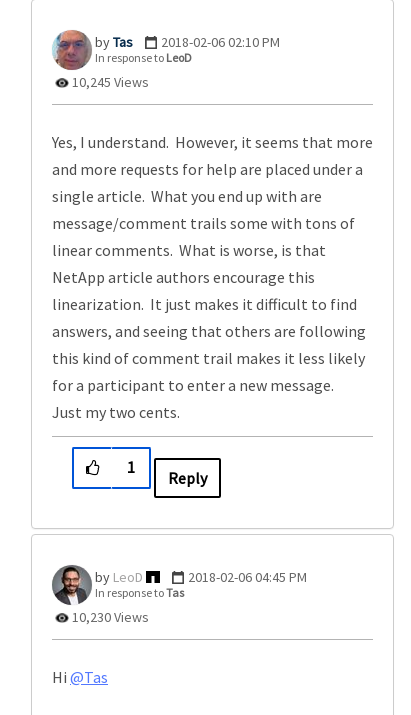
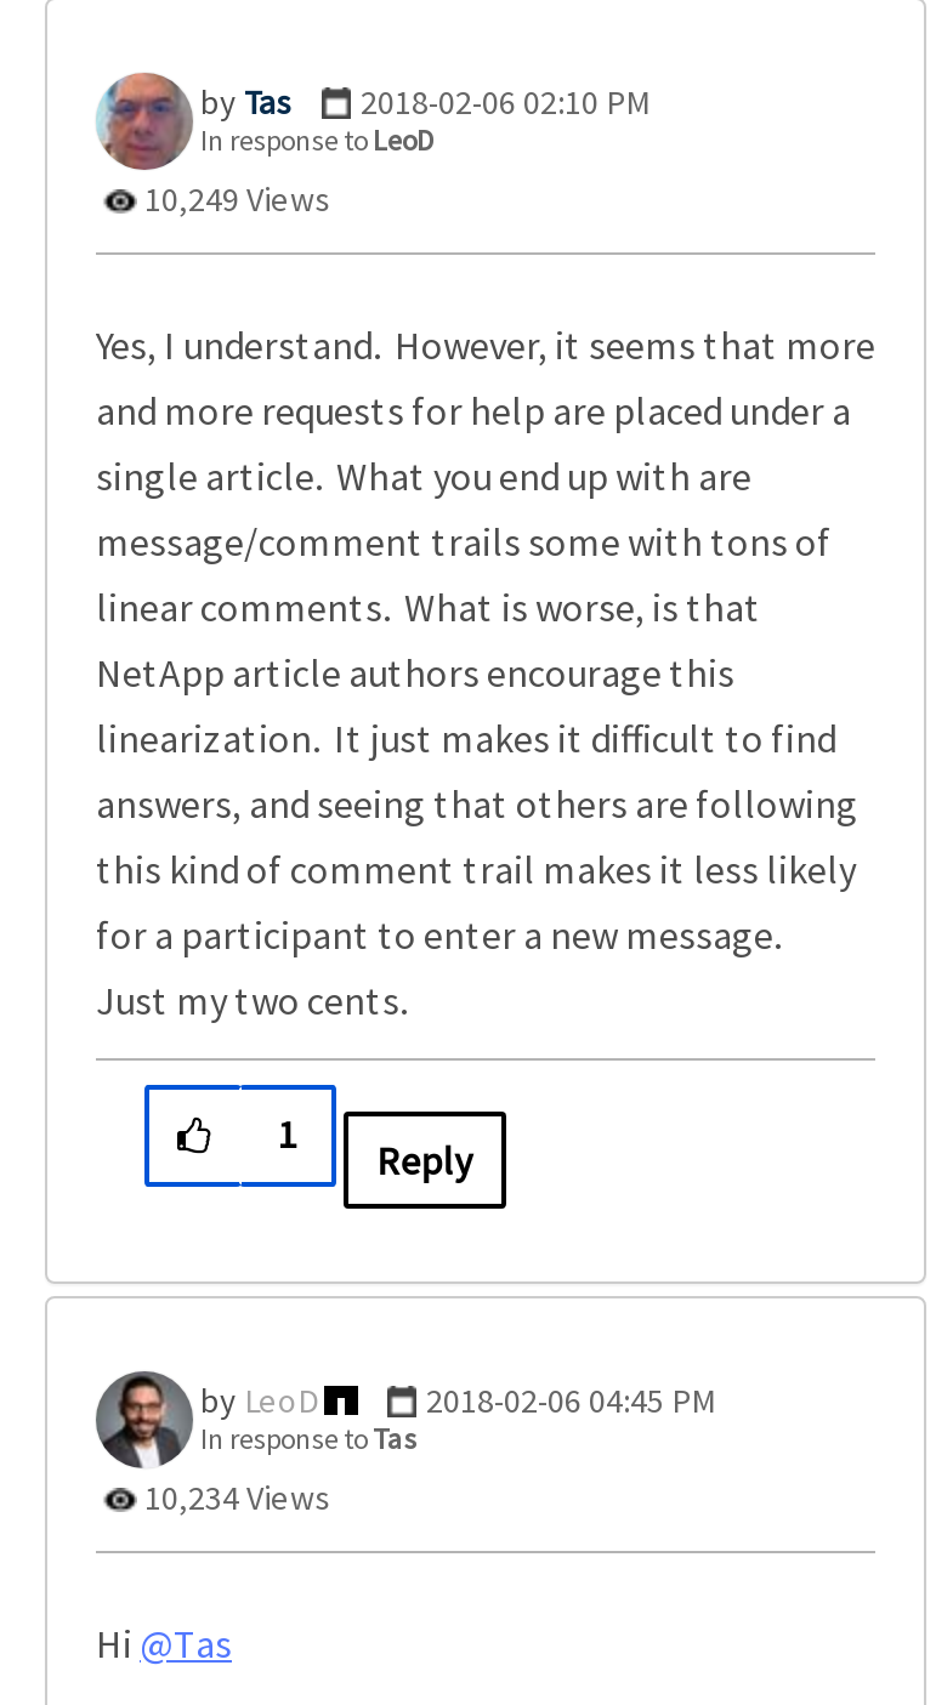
[69,73,149,91] 10,245 Views -> [137,176,331,220] 10,249 Views
[69,608,149,626] 10,230 Views -> [137,1475,331,1518] 10,234 Views

